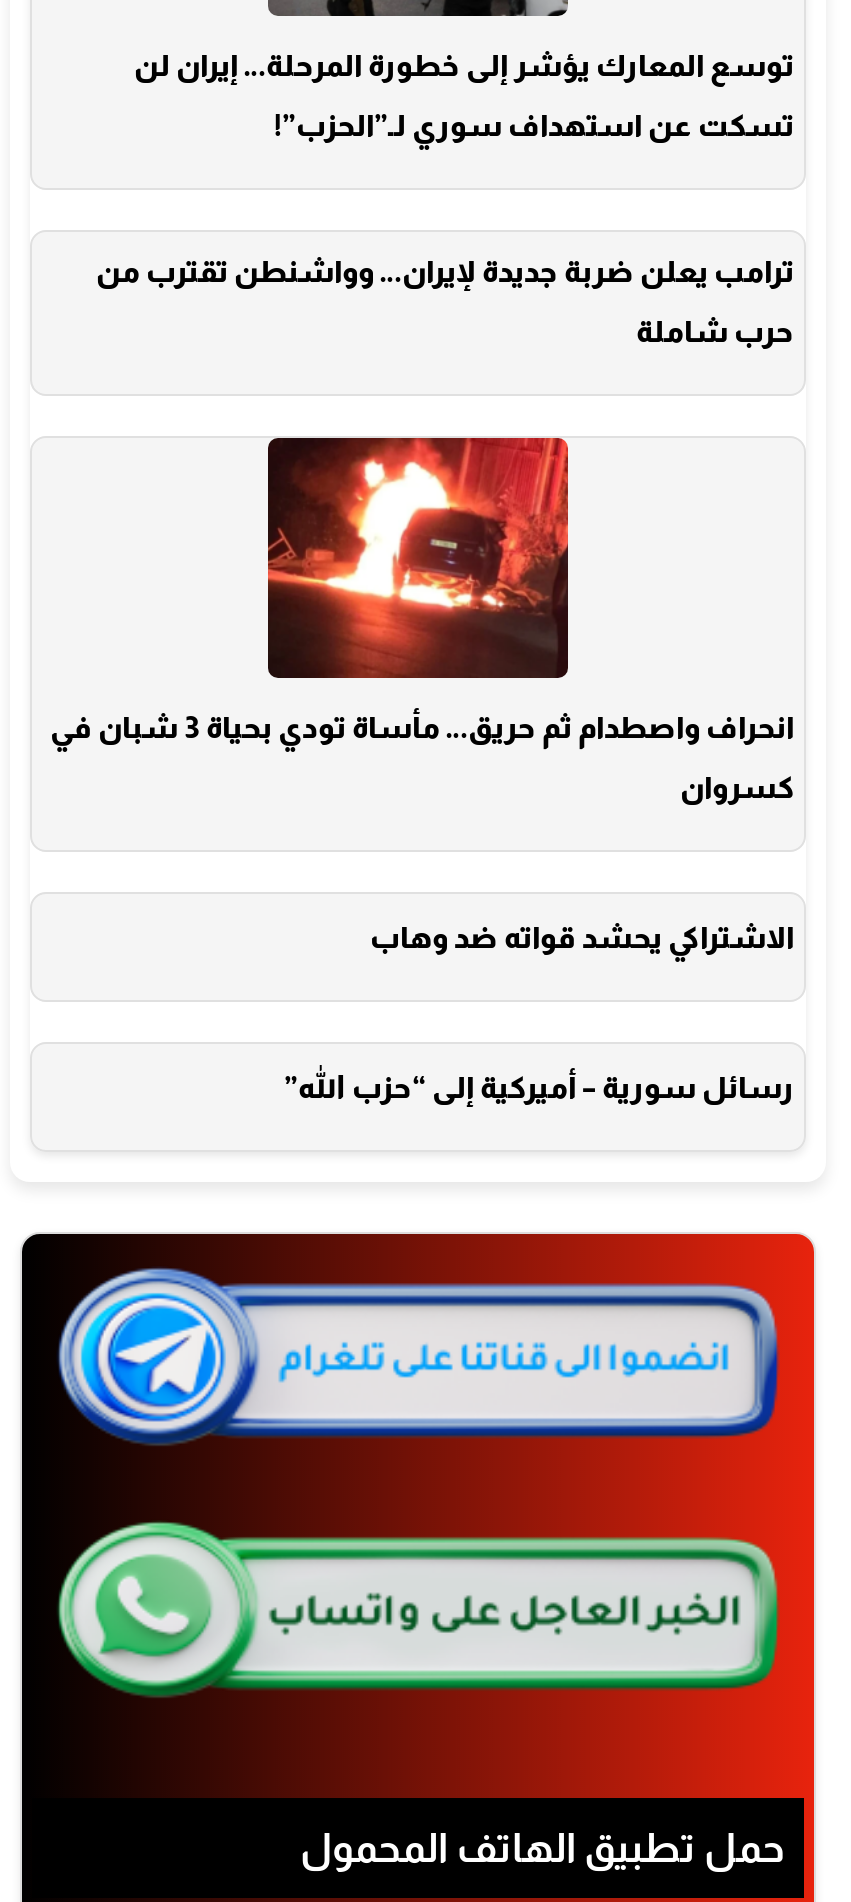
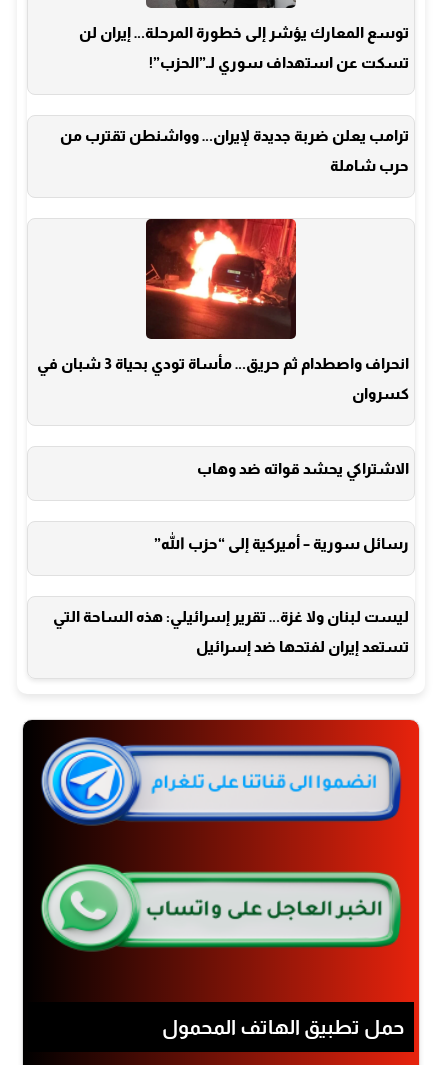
none -> [53,608,409,655] ليست لبنان ولا غزة… تقرير إسرائيلي: هذه الساحة التي | تستعد إيران لفتحها ضد إسرائيل

